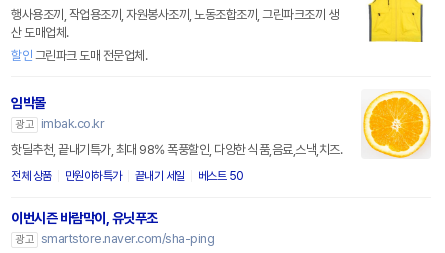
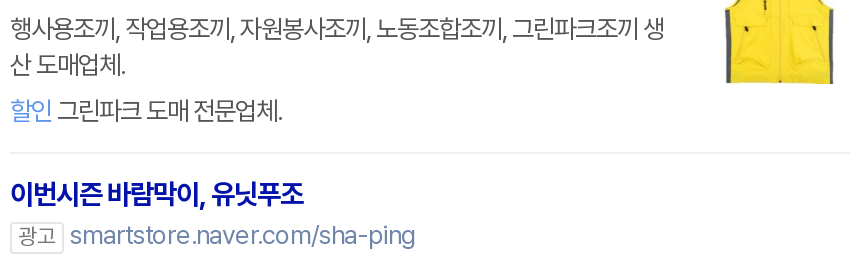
[11,90,432,183] [image] | 임박몰 | 광고 imbak.co.kr | 핫딜추천, 끝내기특가, 최대 98% 폭풍할인, 다양한 식품,음료,스낵,치즈. | 전체 상품 | 만원이하특가 | 끝내기 세일 | 베스트 50 -> none

